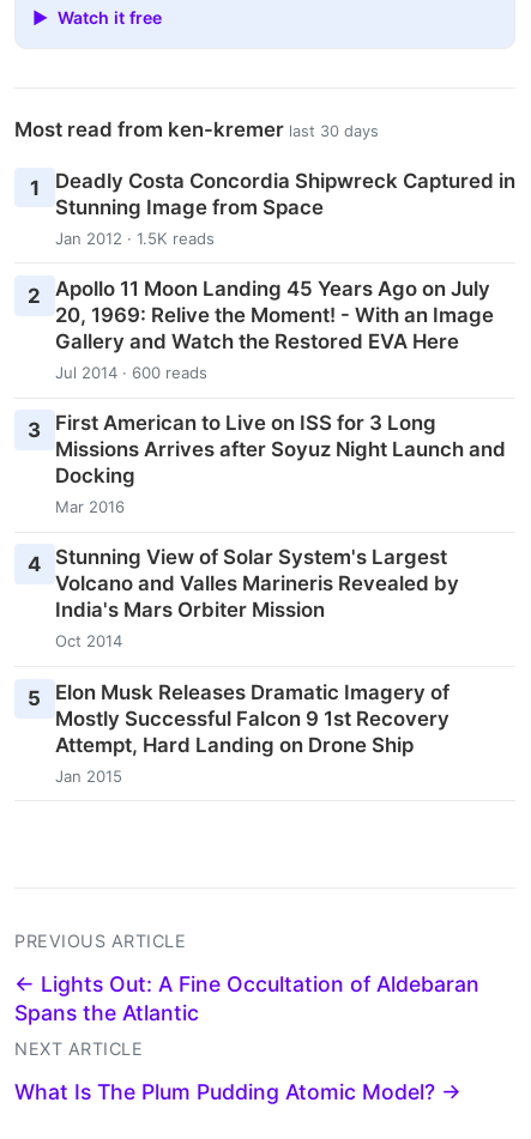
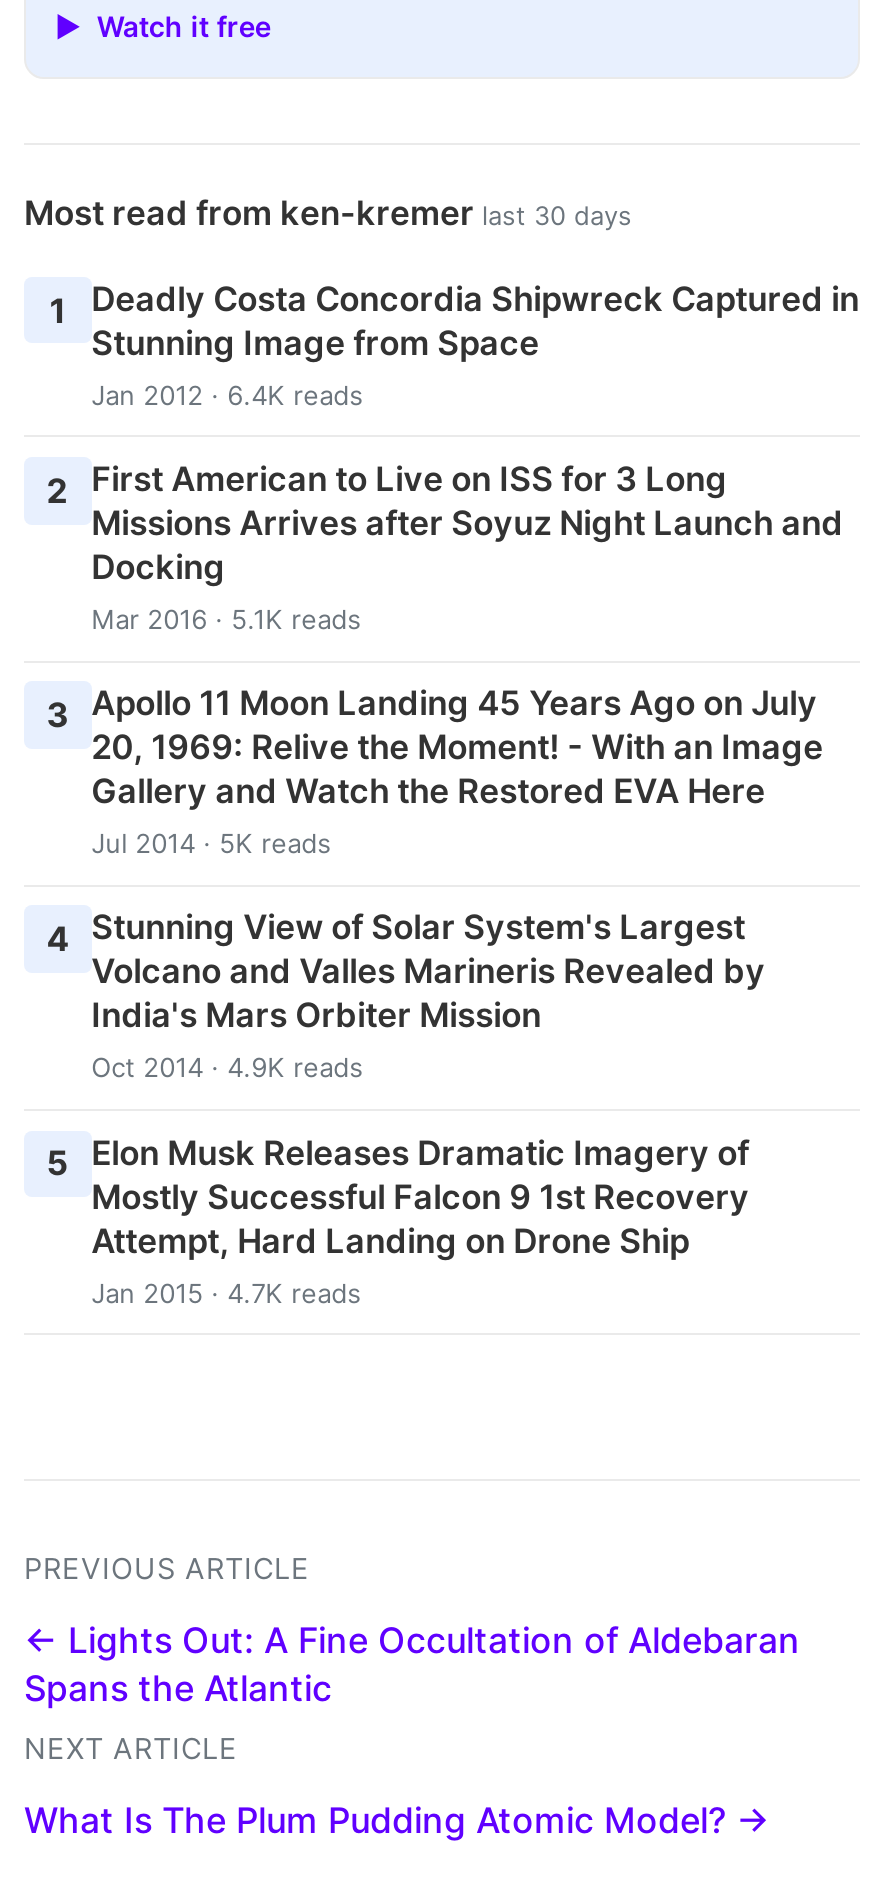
[28,229,490,308] Jan 2012 · 1.5K reads | 2 Apollo 11 Moon Landing 45 Years Ago on July -> [47,379,817,735] Jan 2012 · 6.4K reads | 2 First American to Live on ISS for 3 Long | Mar 2016 · 5.1K reads | 3 Apollo 11 Moon Landing 45 Years Ago on July
moved [55,303,493,353] -> [91,727,823,811]: 20, 1969: Relive the Moment! - With an Image | Gallery and Watch the Restored EVA Here
[28,363,436,516] Jul 2014 · 600 reads | 3 First American to Live on ISS for 3 Long | Mar 2016 -> [91,827,331,859] Jul 2014 · 5K reads
moved [55,437,505,488] -> [91,503,843,587]: Missions Arrives after Soyuz Night Launch and | Docking
[55,632,122,651] Oct 2014 -> [91,1052,363,1084] Oct 2014 · 4.9K reads
[55,766,122,785] Jan 2015 -> [91,1276,361,1308] Jan 2015 · 4.7K reads

